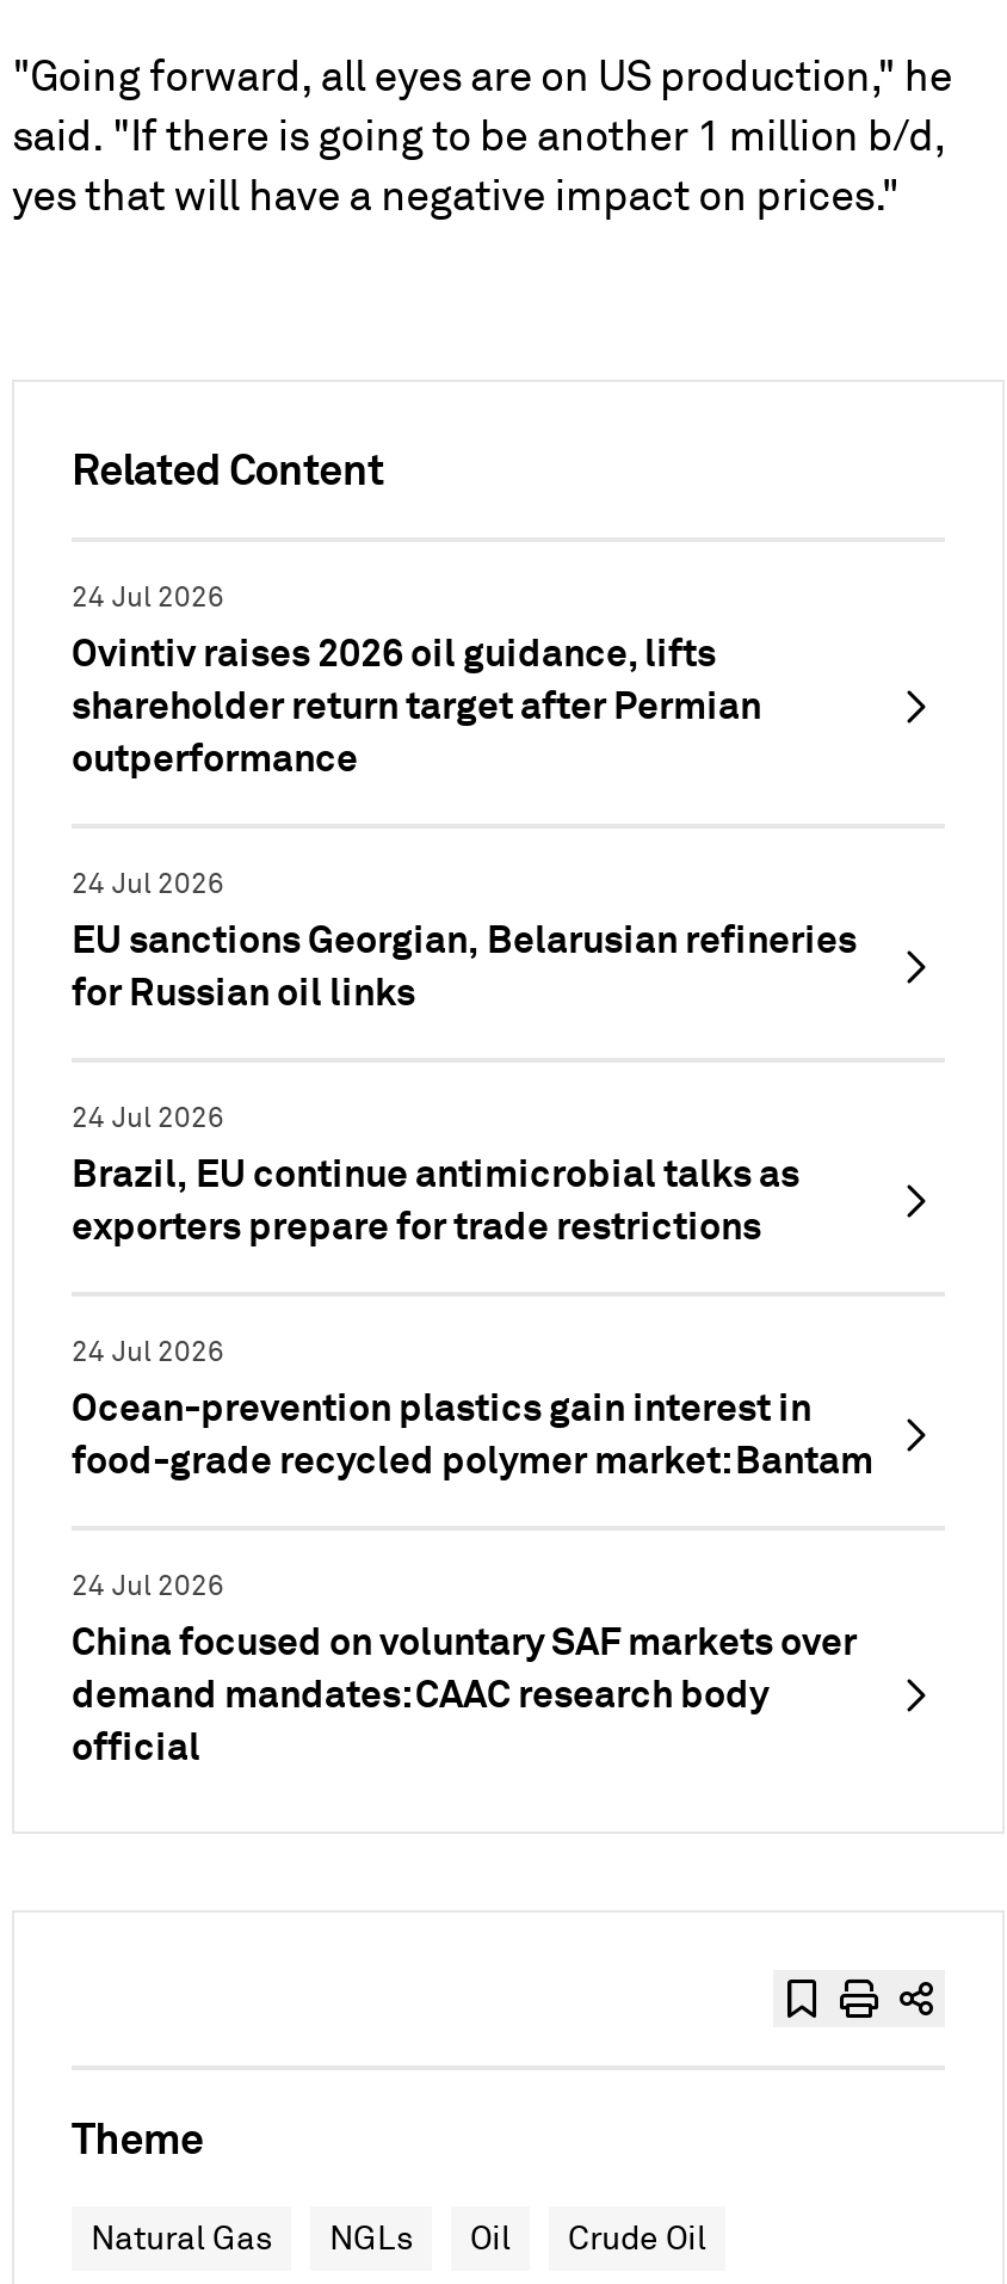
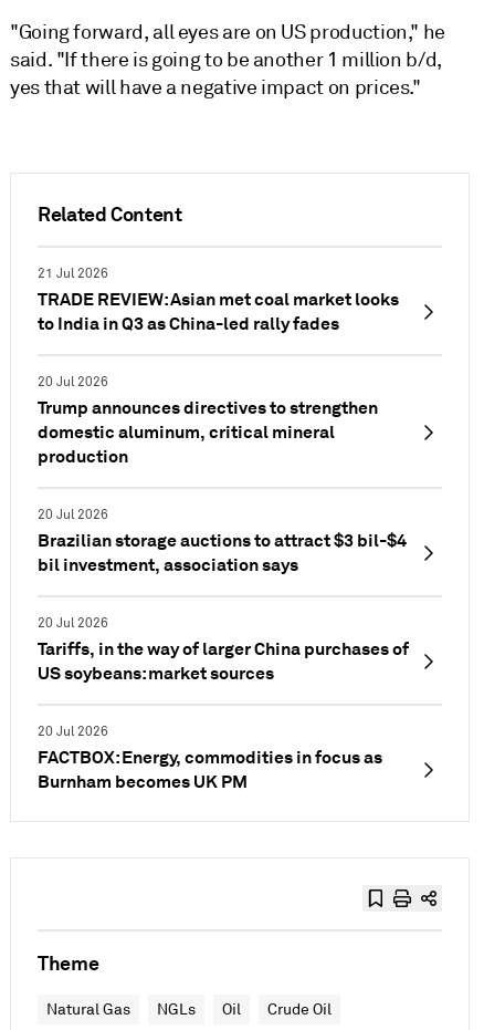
[72,579,761,782] 24 Jul 2026 | Ovintiv raises 2026 oil guidance, lifts | shareholder return target after Permian | outperformance -> [38,265,399,335] 21 Jul 2026 | TRADE REVIEW: Asian met coal market looks | to India in Q3 as China-led rally fades
[72,866,857,1016] 24 Jul 2026 | EU sanctions Georgian, Belarusian refineries | for Russian oil links -> [38,373,378,468] 20 Jul 2026 | Trump announces directives to strengthen | domestic aluminum, critical mineral | production
[72,1100,799,1250] 24 Jul 2026 | Brazil, EU continue antimicrobial talks as | exporters prepare for trade restrictions -> [38,506,407,576] 20 Jul 2026 | Brazilian storage auctions to attract $3 bil-$4 | bil investment, association says
[72,1334,873,1484] 24 Jul 2026 | Ocean-prevention plastics gain interest in | food-grade recycled polymer market: Bantam -> [38,615,409,684] 20 Jul 2026 | Tariffs, in the way of larger China purchases of | US soybeans: market sources
[72,1568,857,1771] 24 Jul 2026 | China focused on voluntary SAF markets over | demand mandates: CAAC research body | official -> [38,723,382,793] 20 Jul 2026 | FACTBOX: Energy, commodities in focus as | Burnham becomes UK PM

